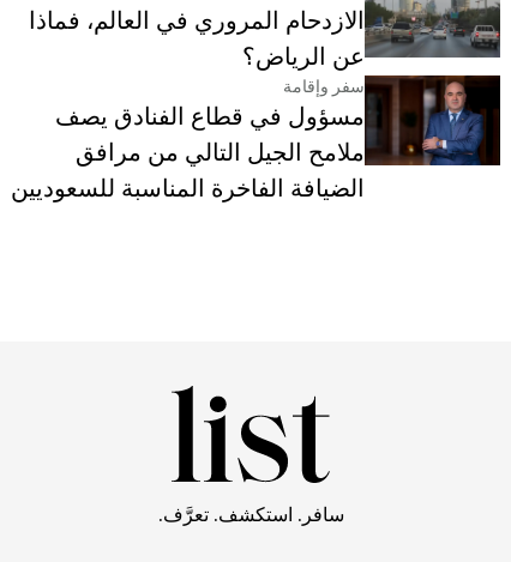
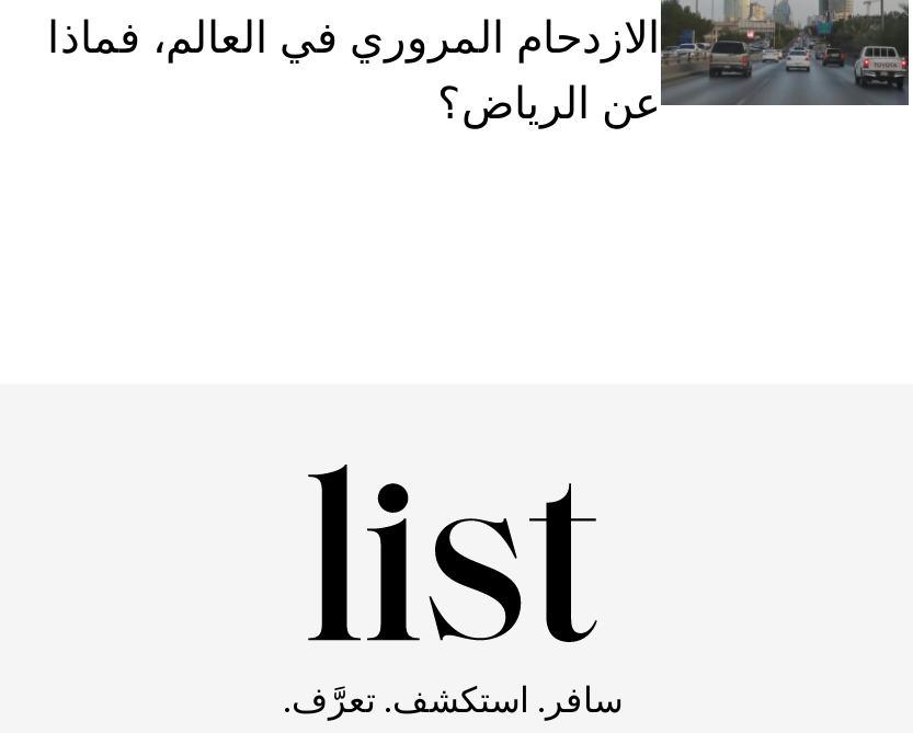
[11,74,500,201] [image] | سفر وإقامة | مسؤول في قطاع الفنادق يصف | ملامح الجيل التالي من مرافق | الضيافة الفاخرة المناسبة للسعوديين -> none

